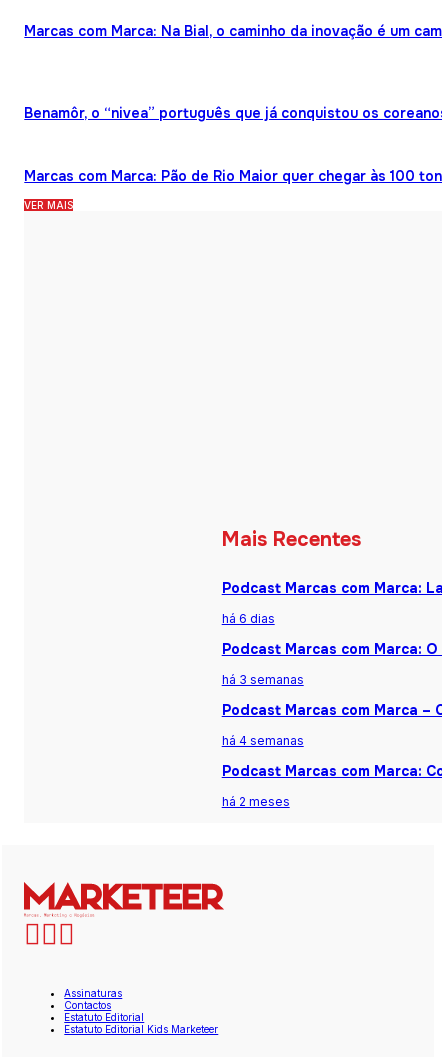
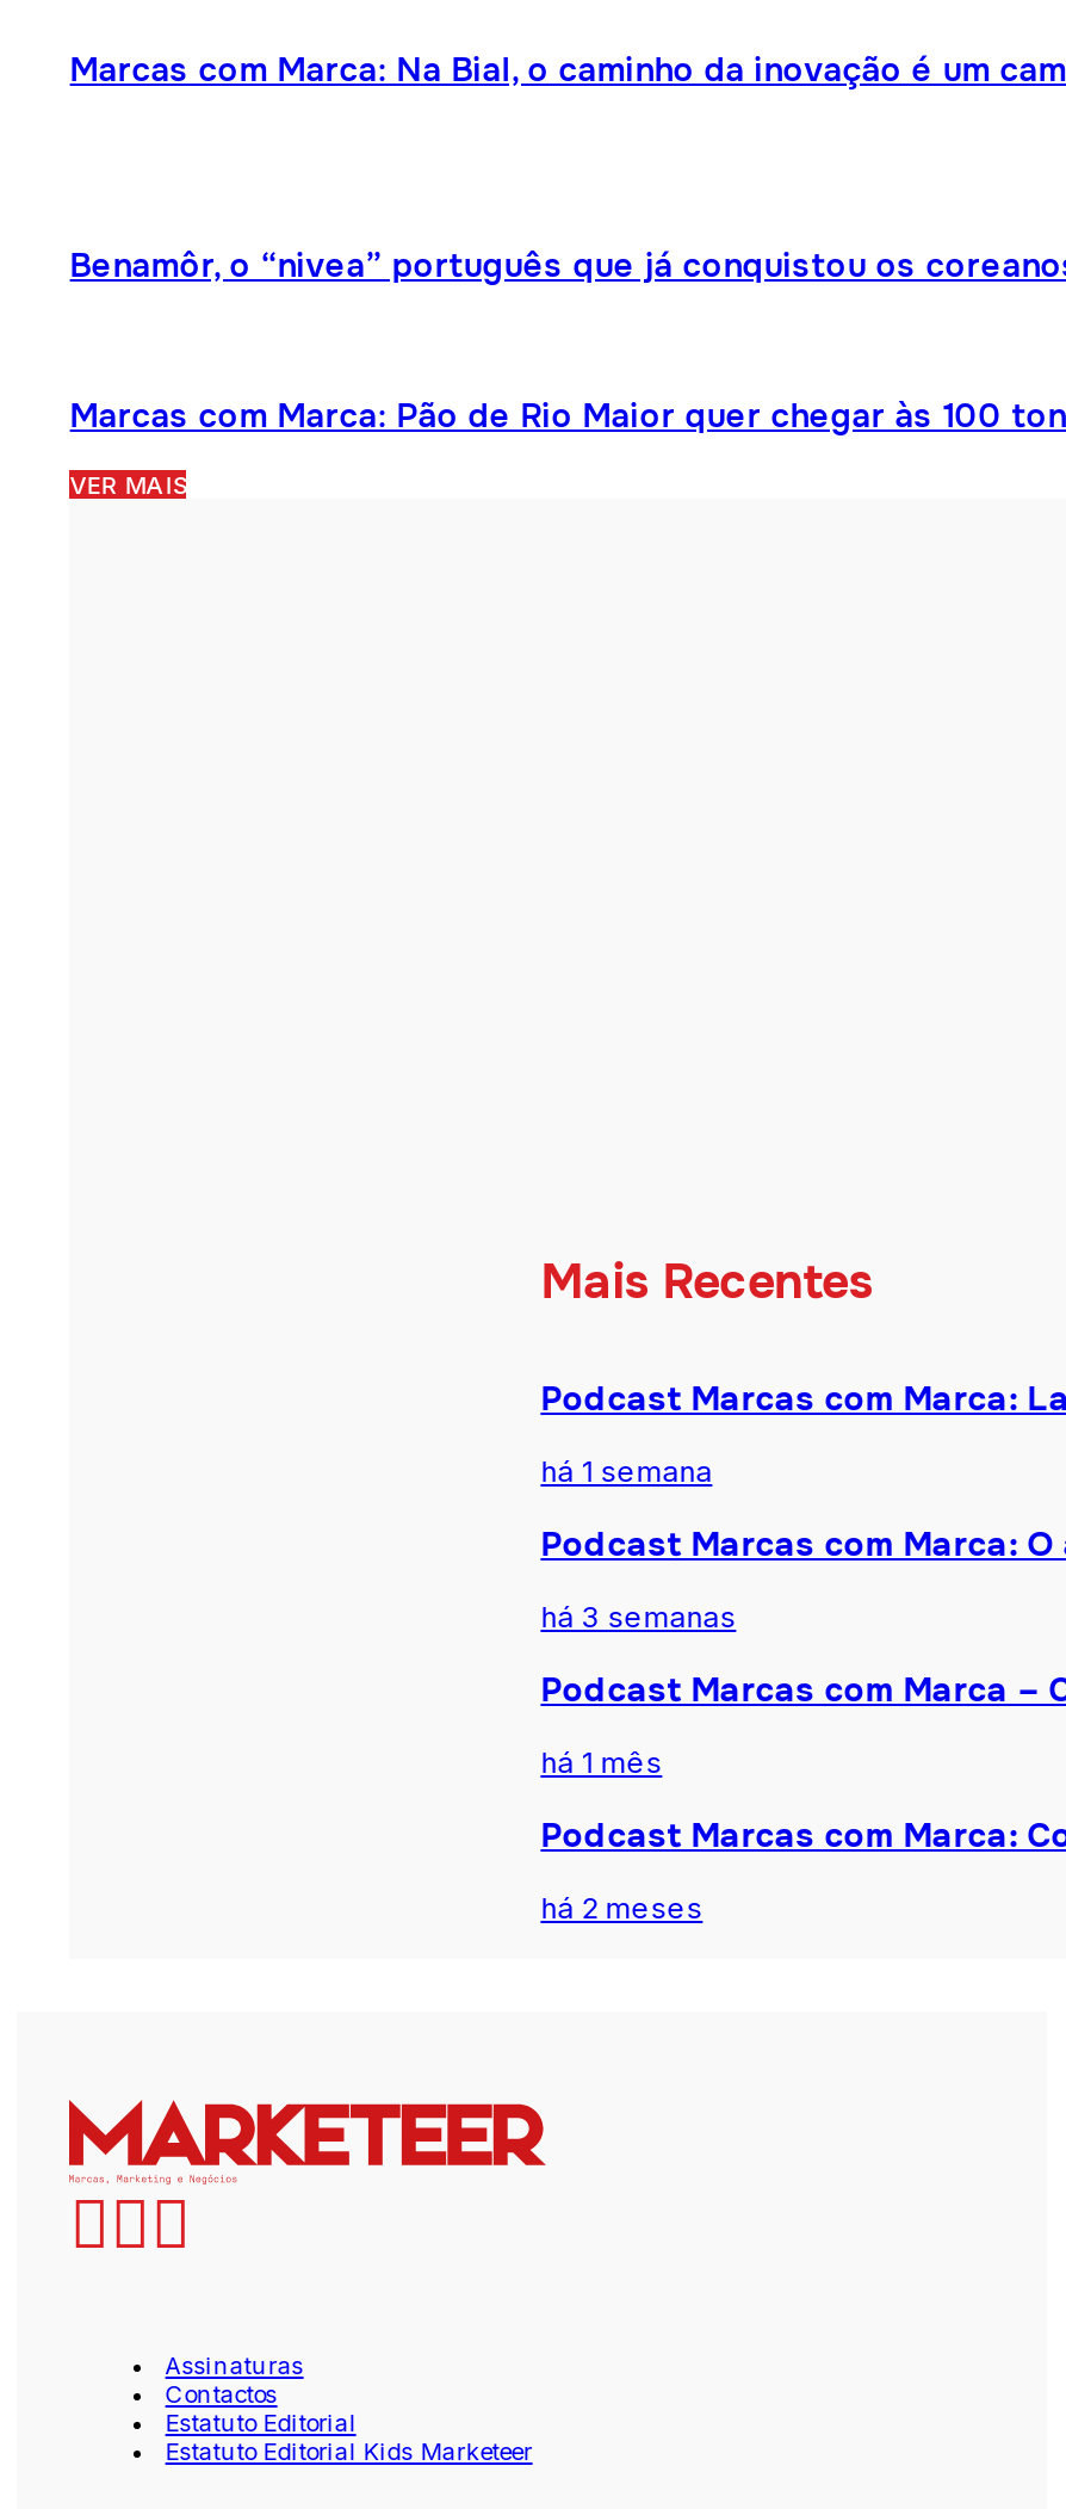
[222,611,275,626] há 6 dias -> [541,1453,712,1489] há 1 semana
[222,733,304,748] há 4 semanas -> [541,1744,662,1780] há 1 mês

